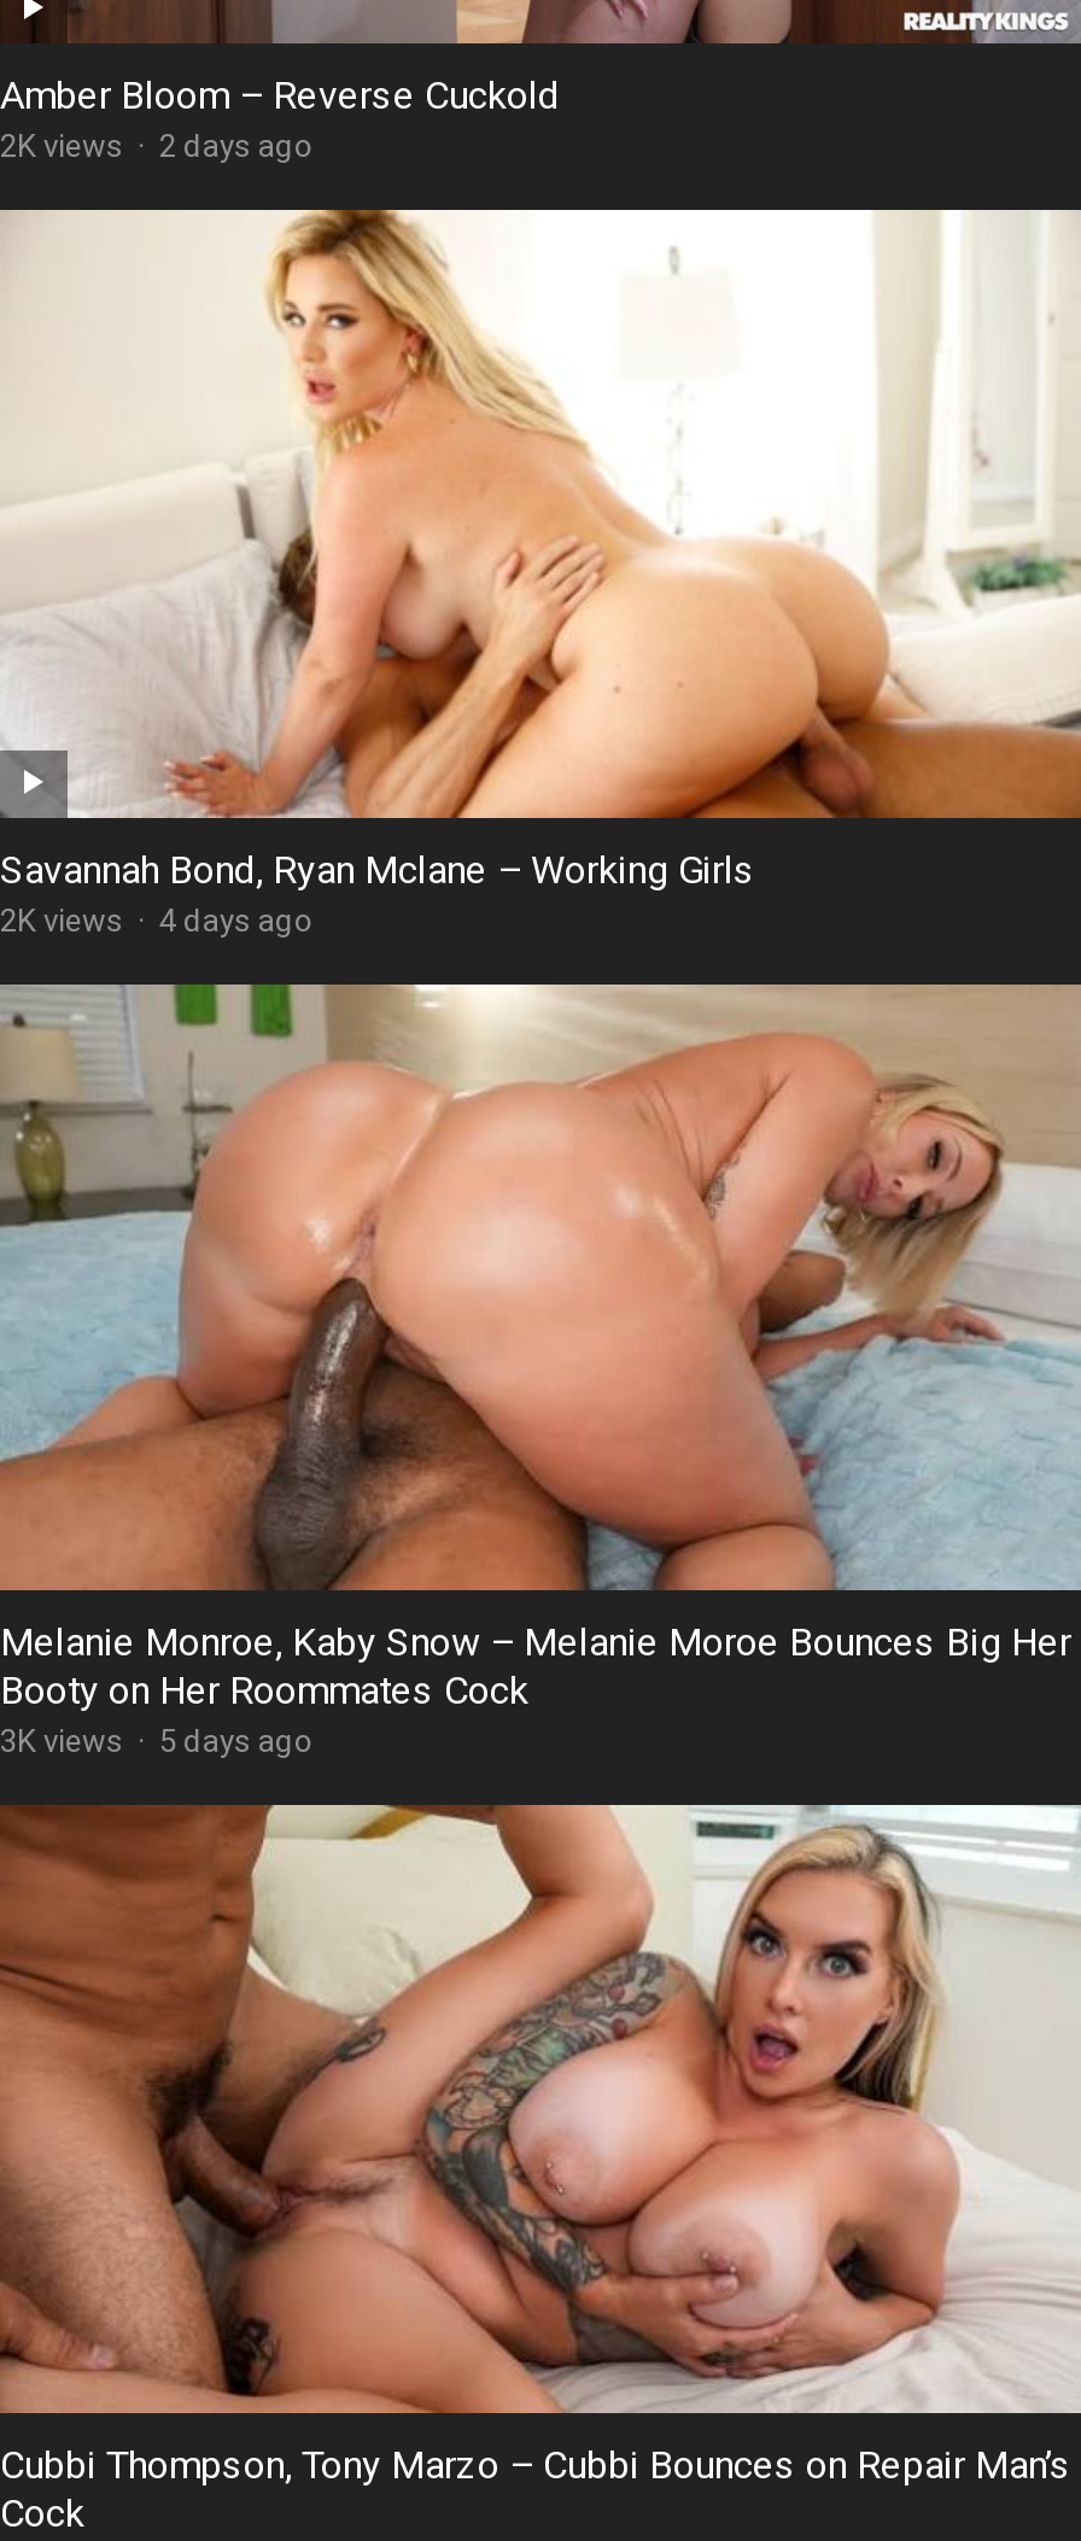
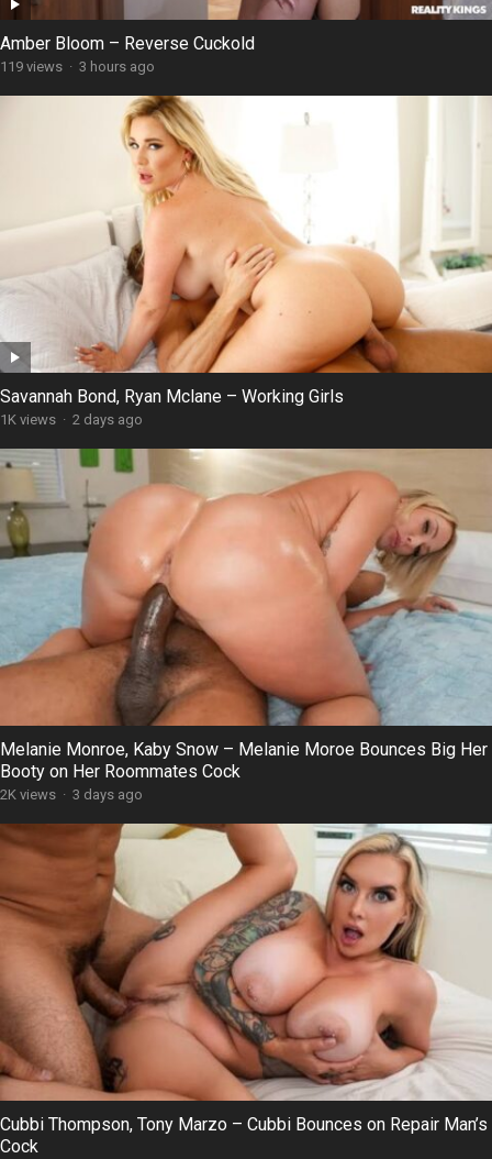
[0,127,314,164] 2K views · 2 days ago -> [0,58,155,75] 119 views · 3 hours ago
[0,902,314,938] 2K views · 4 days ago -> [0,411,143,428] 1K views · 2 days ago
[0,1723,314,1760] 3K views · 5 days ago -> [0,786,143,803] 2K views · 3 days ago

